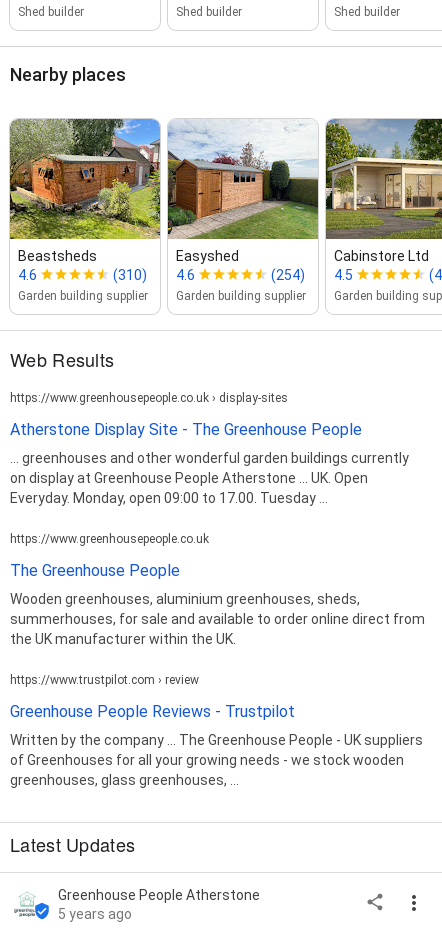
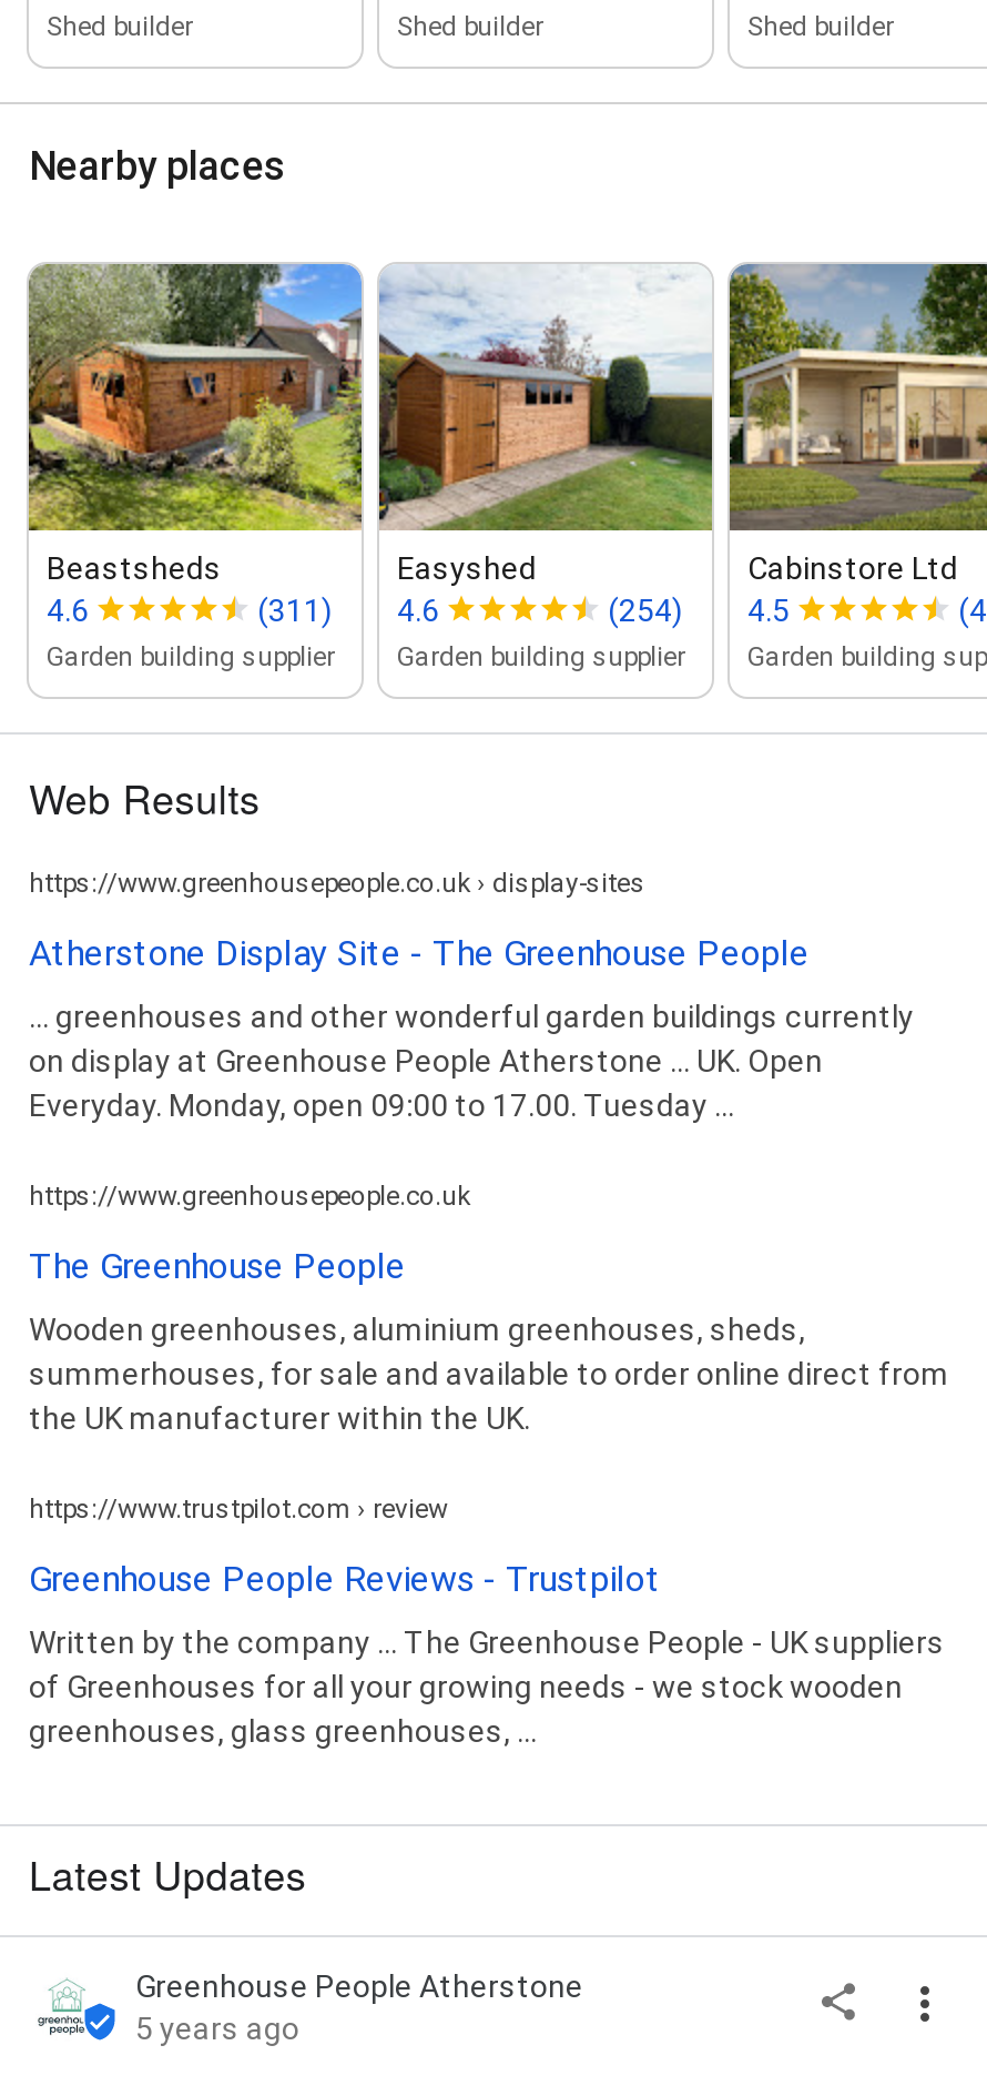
[113,267,195,283] (310) 4.6 -> [257,592,439,627] (311) 4.6

